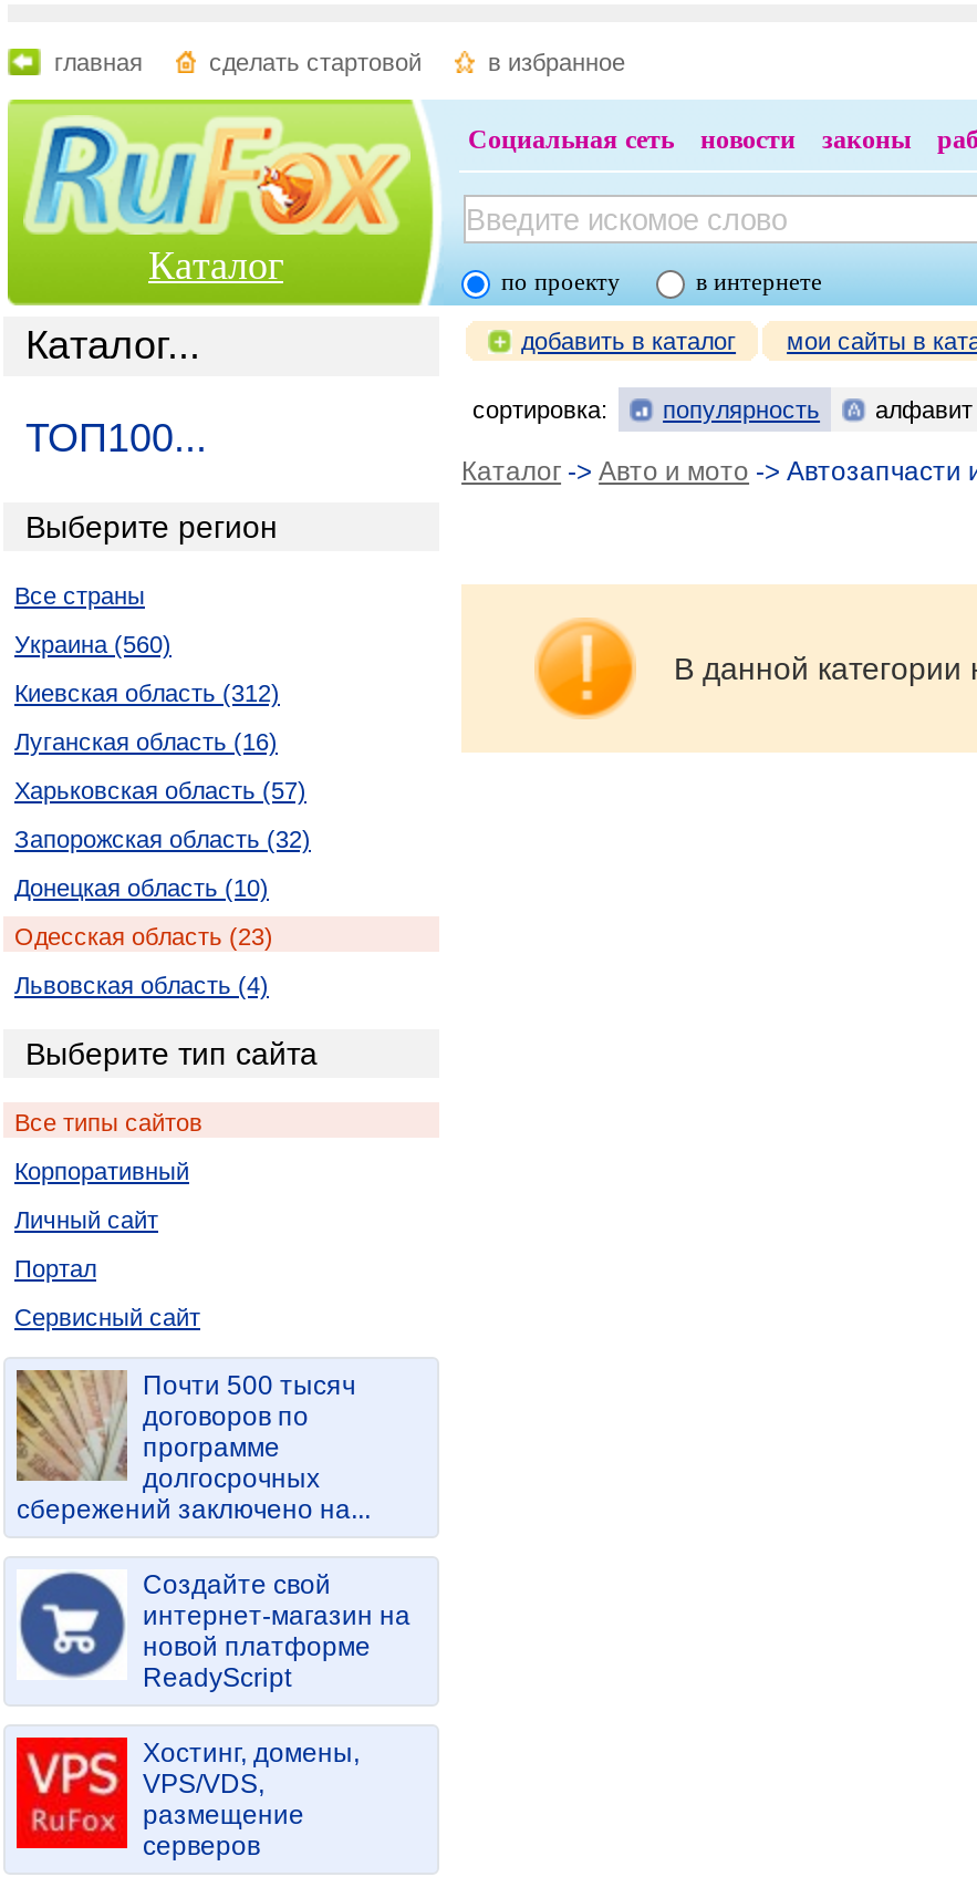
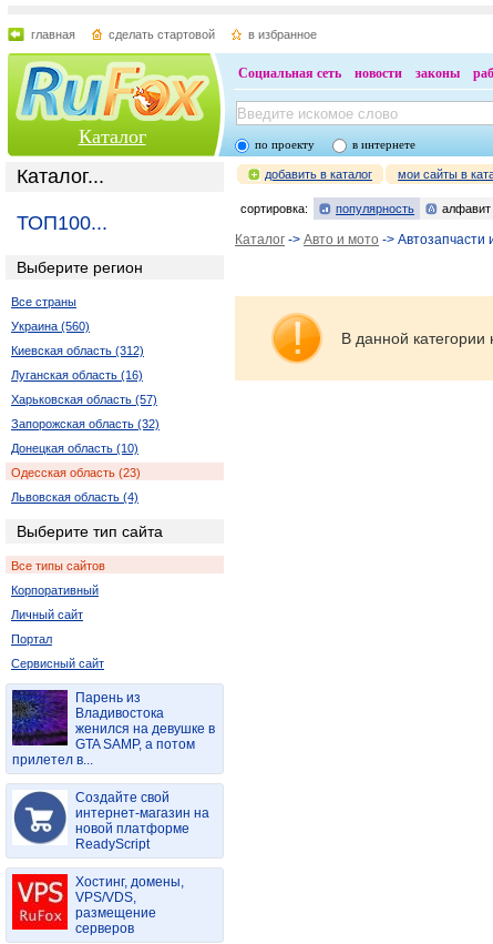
[14,1368,371,1525] [image] | Почти 500 тысяч | договоров по | программе | долгосрочных | сбережений заключено на... -> [11,689,215,768] [image] | Парень из | Владивостока | женился на девушке в | GTA SAMP, а потом | прилетел в...

